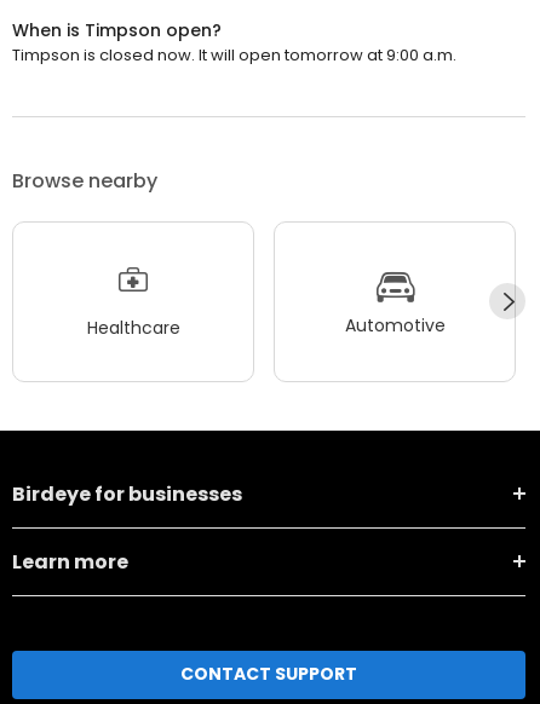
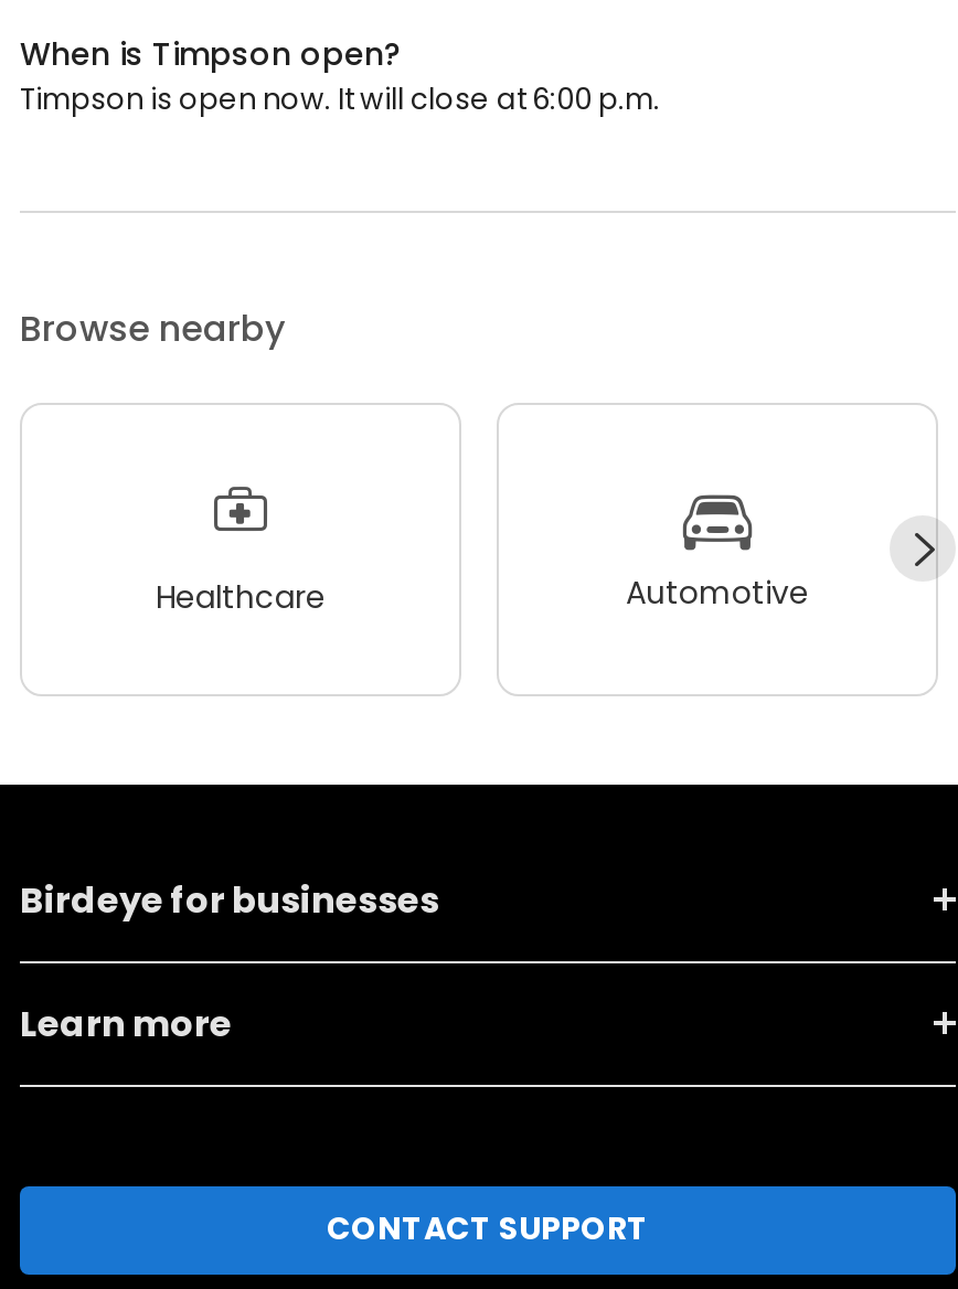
[12,43,456,66] Timpson is closed now. It will open tomorrow at 9:00 a.m. -> [20,78,660,120] Timpson is open now. It will close at 6:00 p.m.

